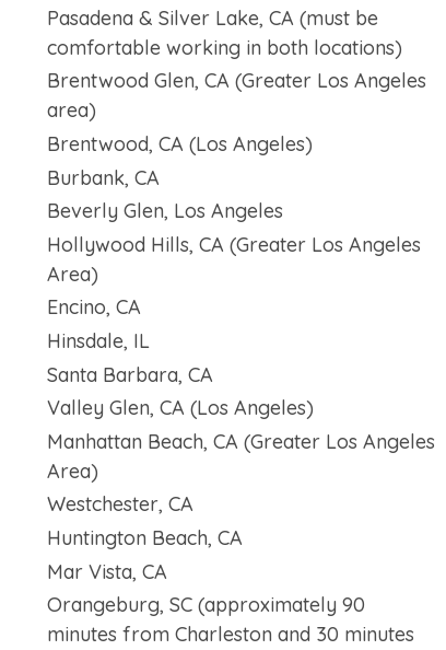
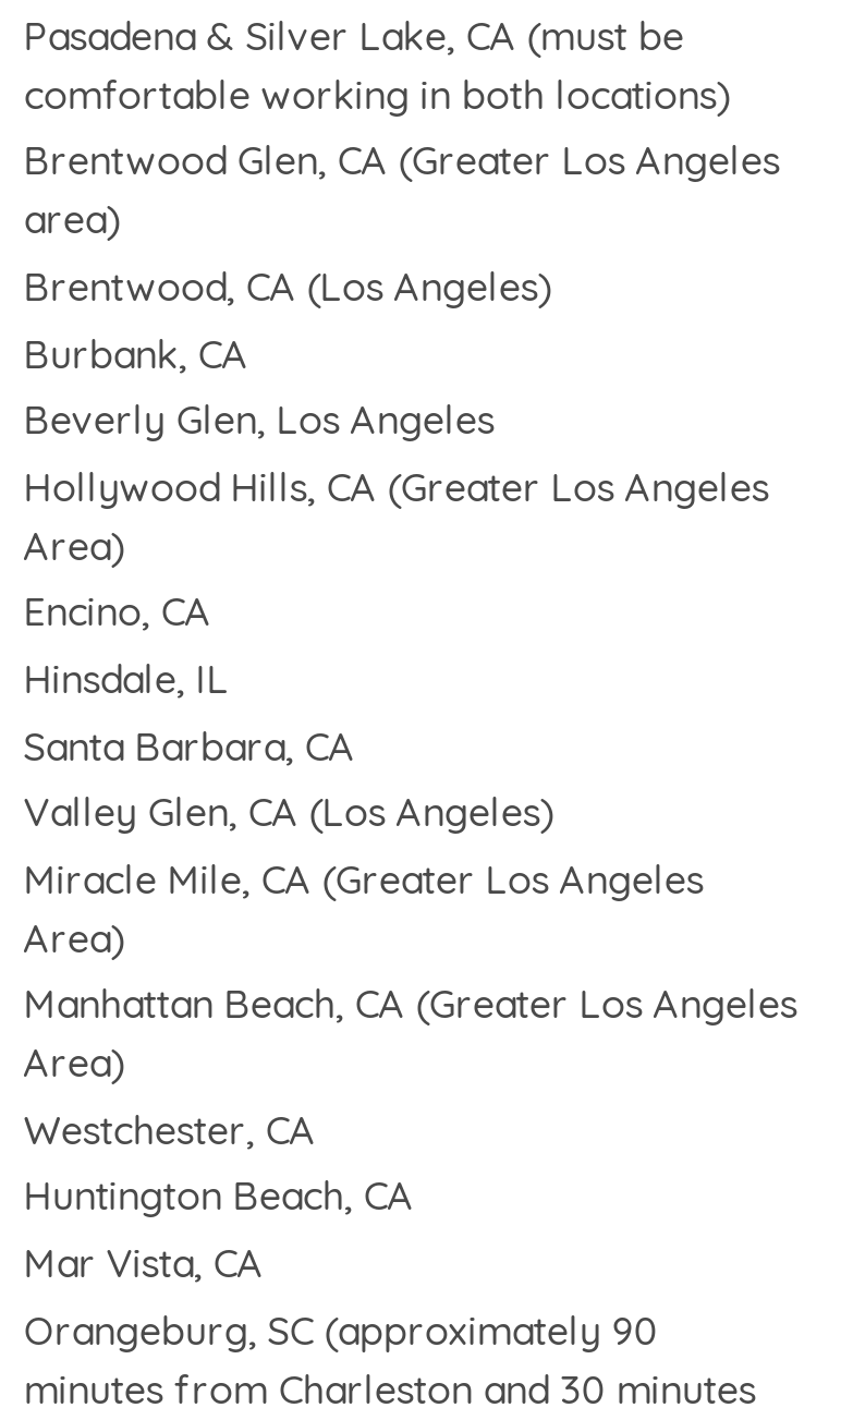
none -> [24,854,703,963] Miracle Mile, CA (Greater Los Angeles | Area)

